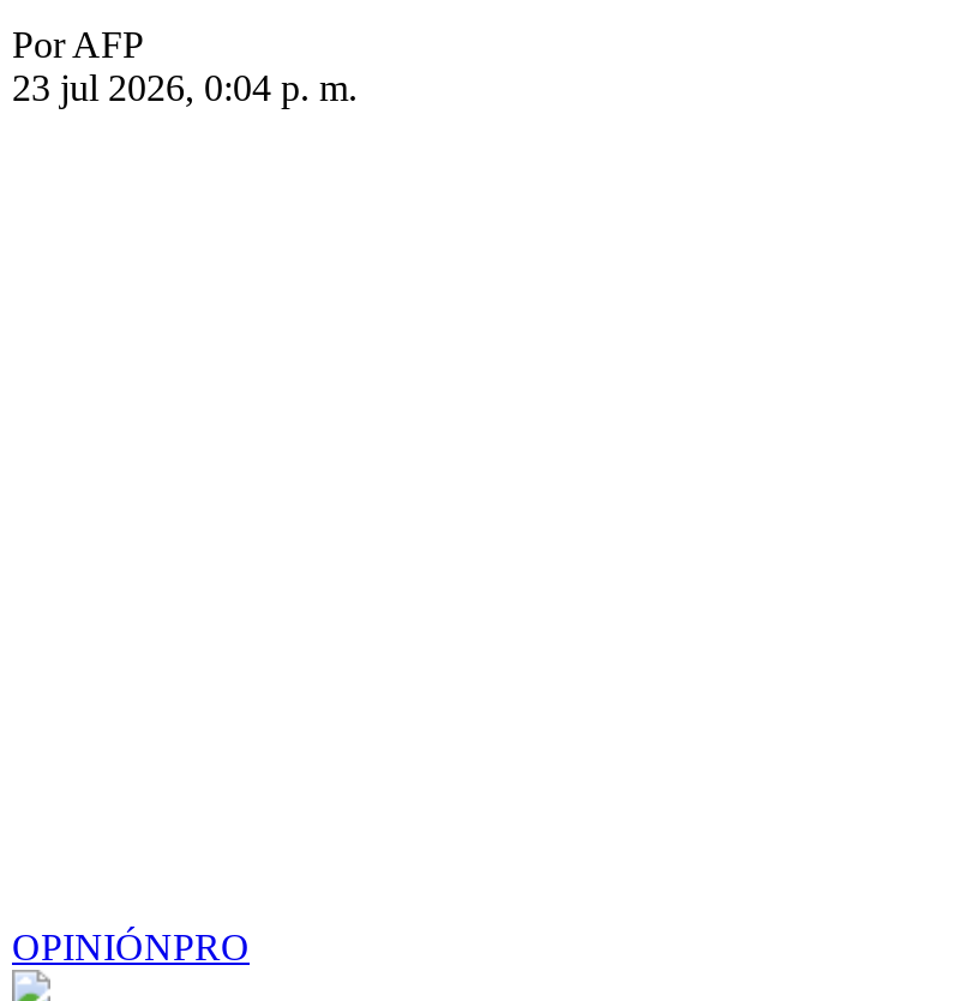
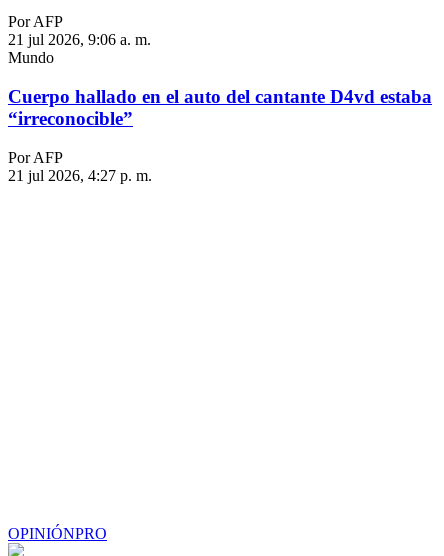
[12,67,358,108] 23 jul 2026, 0:04 p. m. -> [8,31,432,184] 21 jul 2026, 9:06 a. m. | Mundo | Cuerpo hallado en el auto del cantante D4vd estaba | “irreconocible” | Por AFP | 21 jul 2026, 4:27 p. m.

